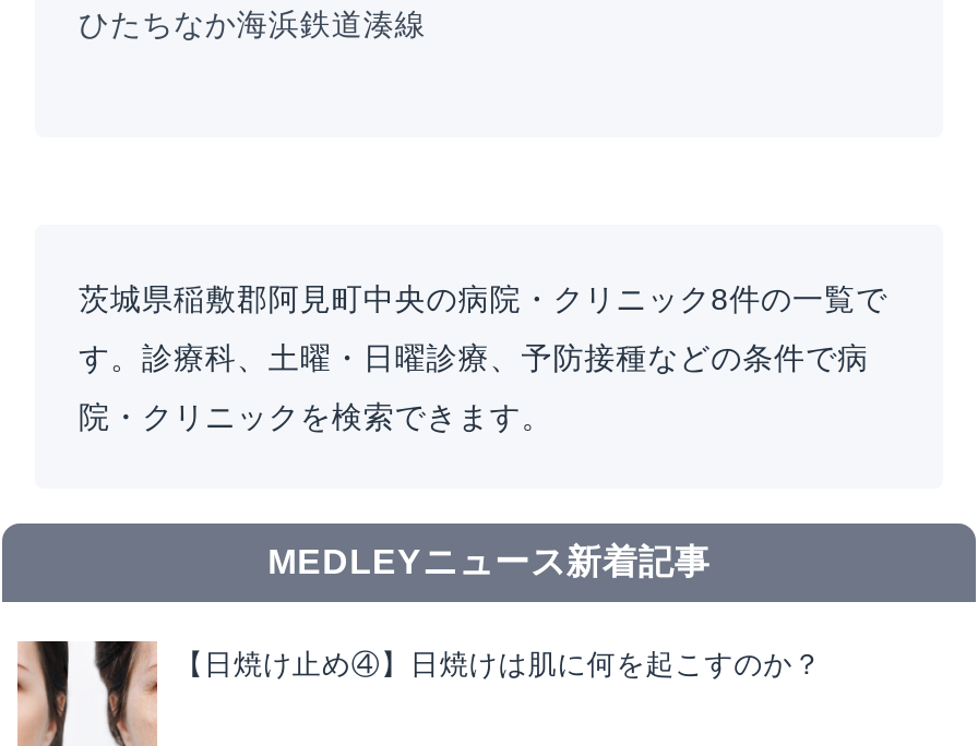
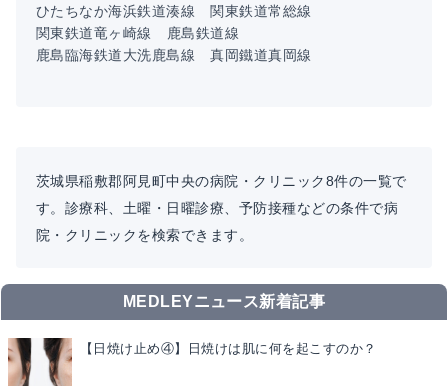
none -> [36,3,312,63] 関東鉄道常総線 | 関東鉄道竜ヶ崎線 | 鹿島鉄道線 | 鹿島臨海鉄道大洗鹿島線 | 真岡鐵道真岡線

